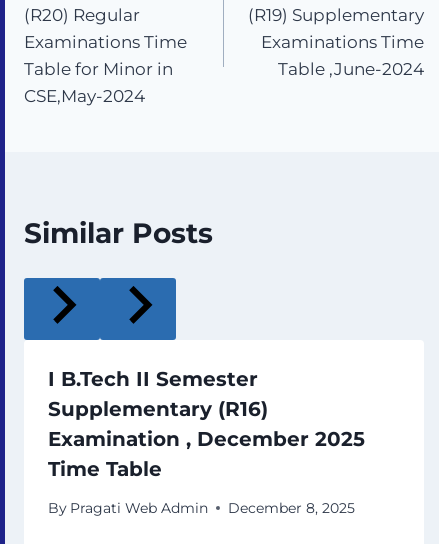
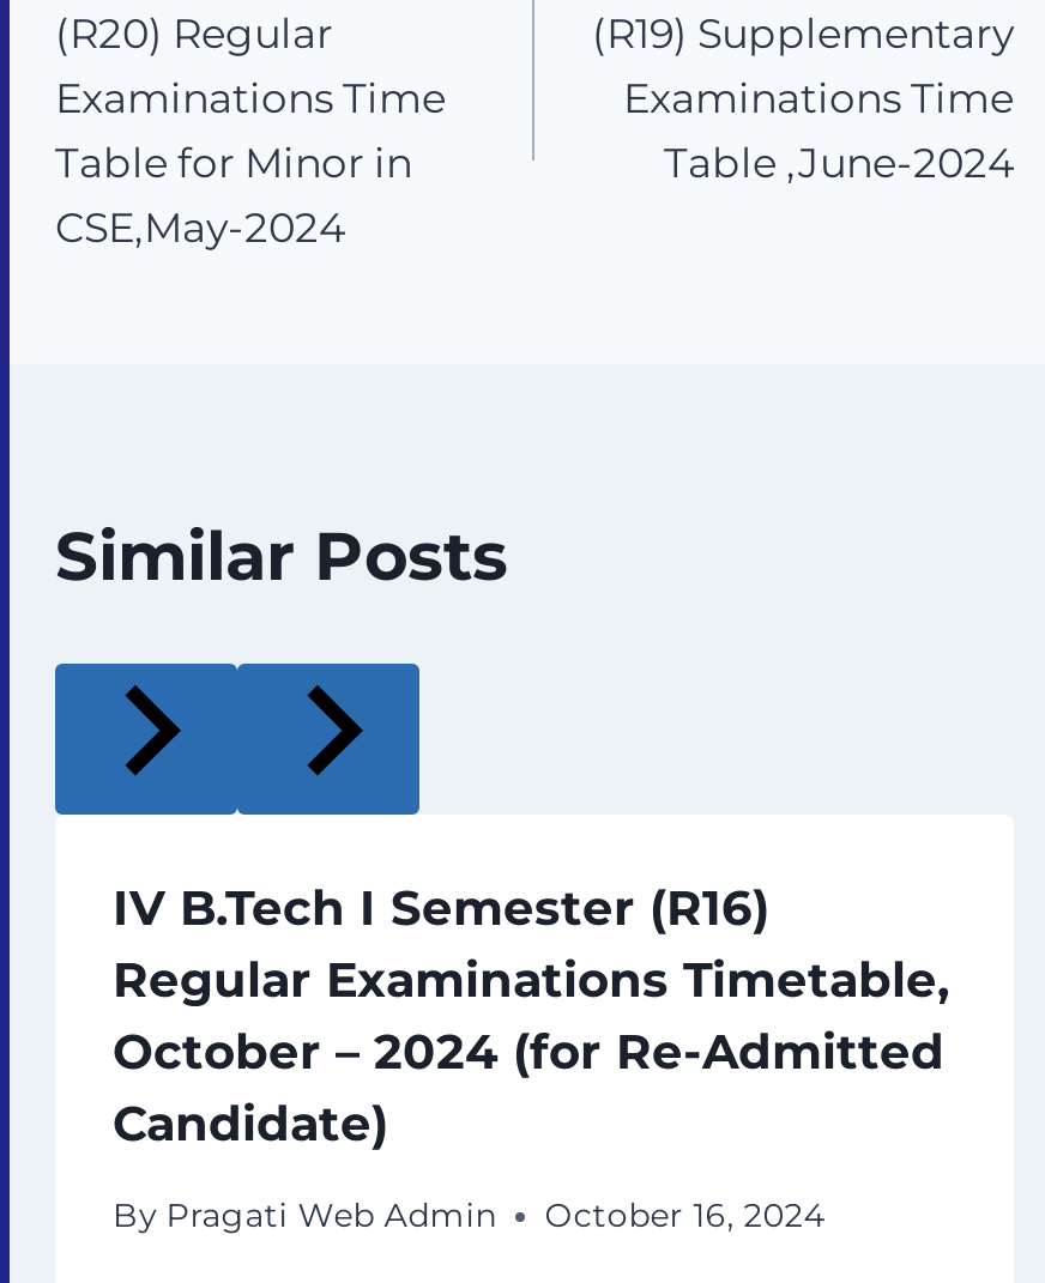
[48,367,365,481] I B.Tech II Semester | Supplementary (R16) | Examination , December 2025 | Time Table -> [113,879,949,1152] IV B.Tech I Semester (R16) | Regular Examinations Timetable, | October – 2024 (for Re-Admitted | Candidate)
[48,499,355,515] By Pragati Web Admin December 8, 2025 -> [113,1197,825,1235] By Pragati Web Admin October 16, 2024

